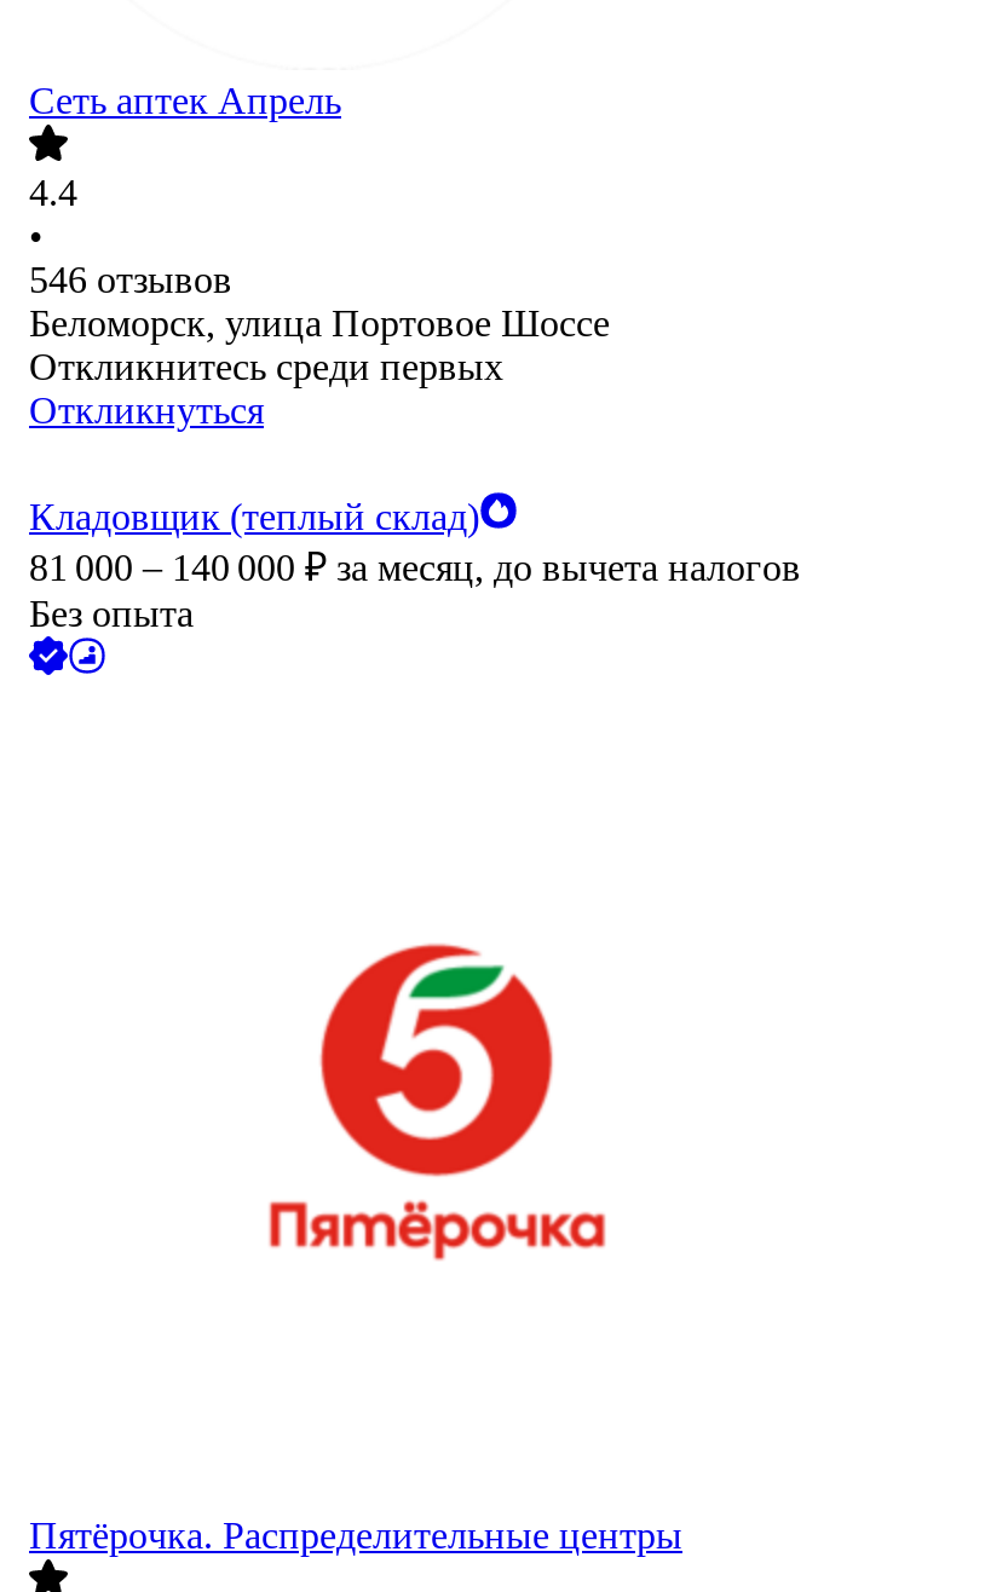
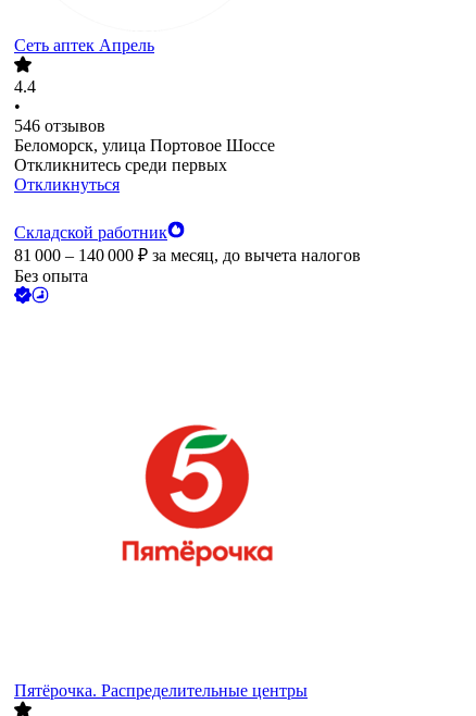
[29,497,479,538] Кладовщик (теплый склад) -> [14,223,167,242] Складской работник

